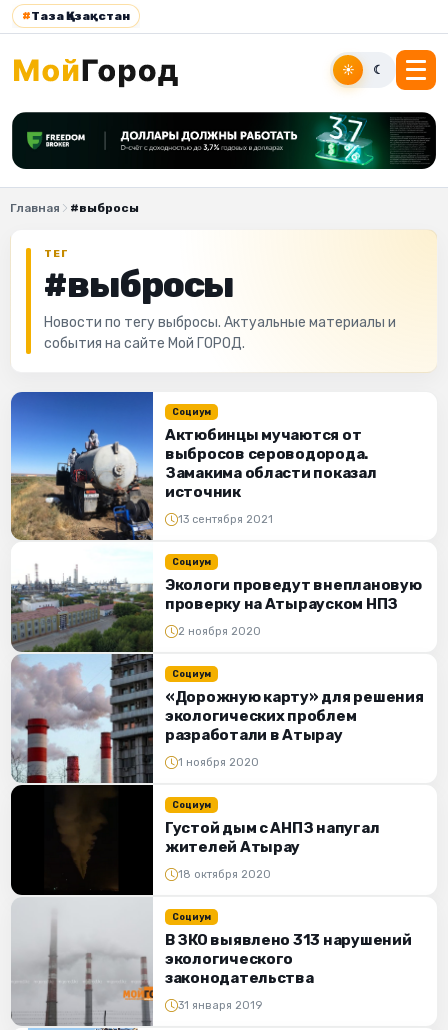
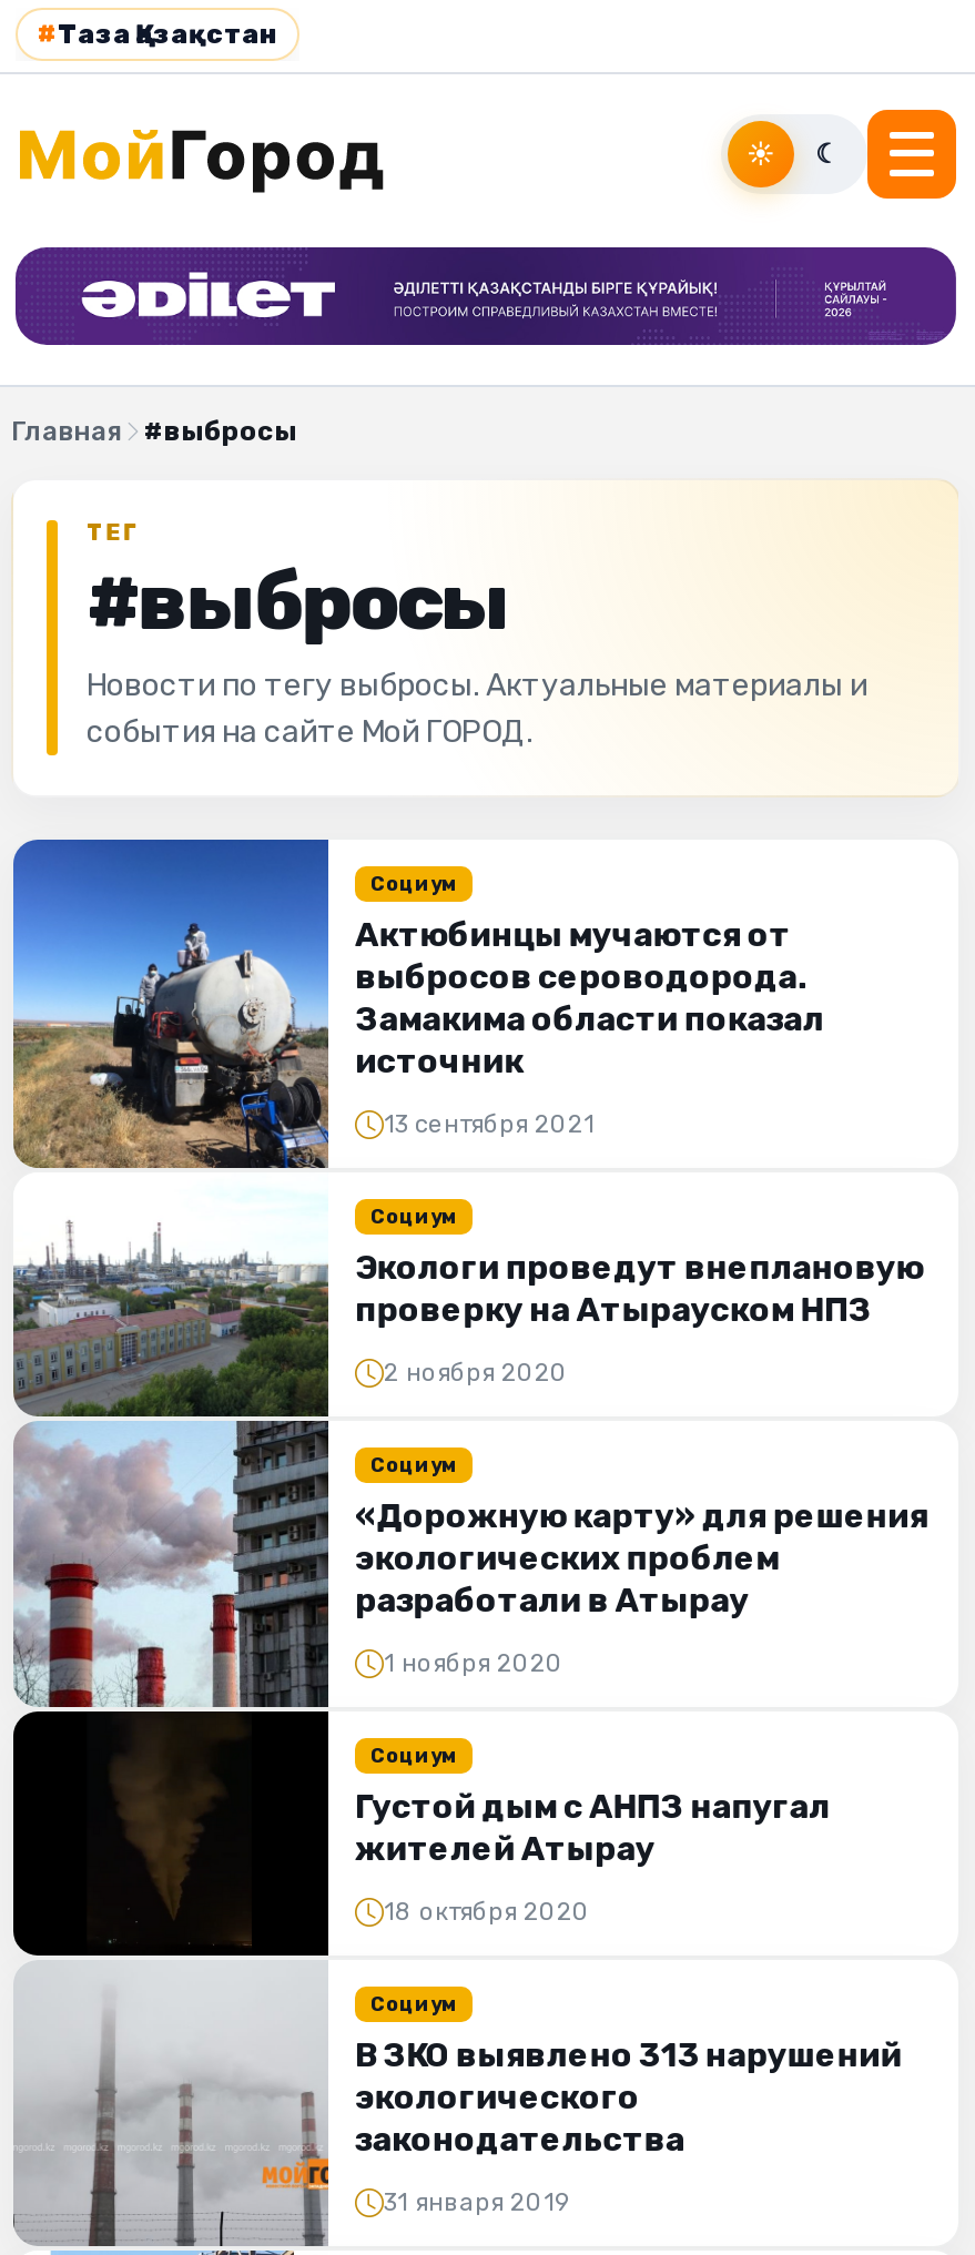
[12,112,437,170] [image] -> [16,247,958,347] [image]

